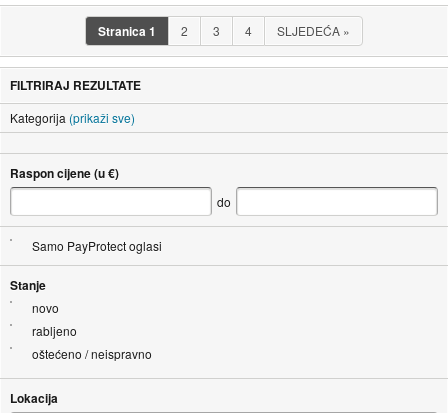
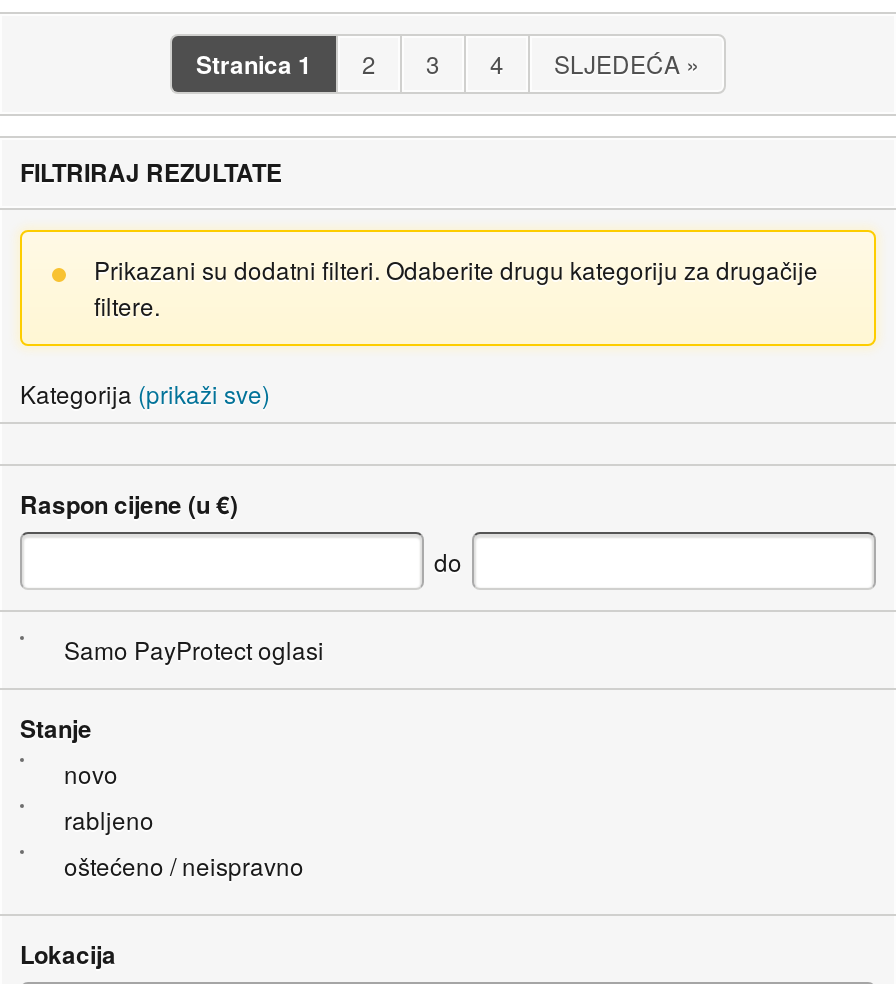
none -> [16,226,880,350] [image] | Prikazani su dodatni filteri. Odaberite drugu kategoriju za drugačije | filtere.

